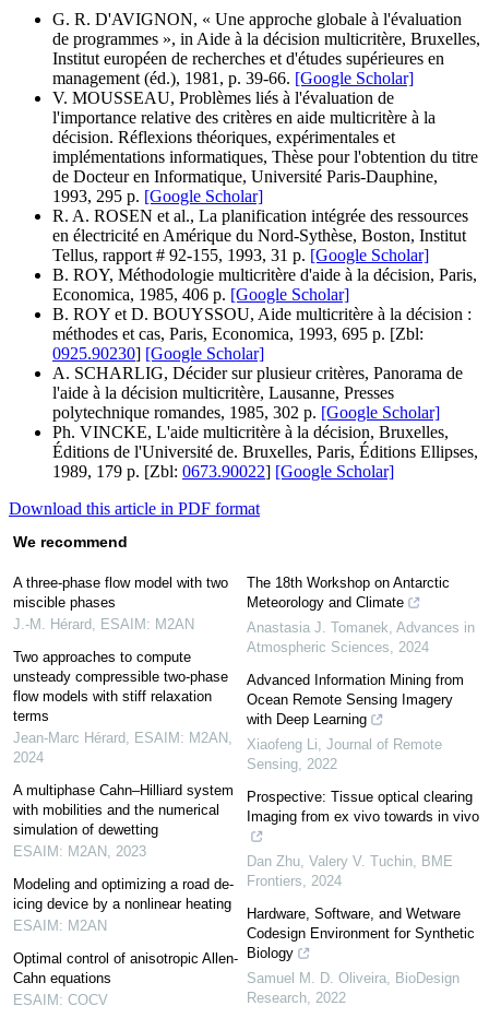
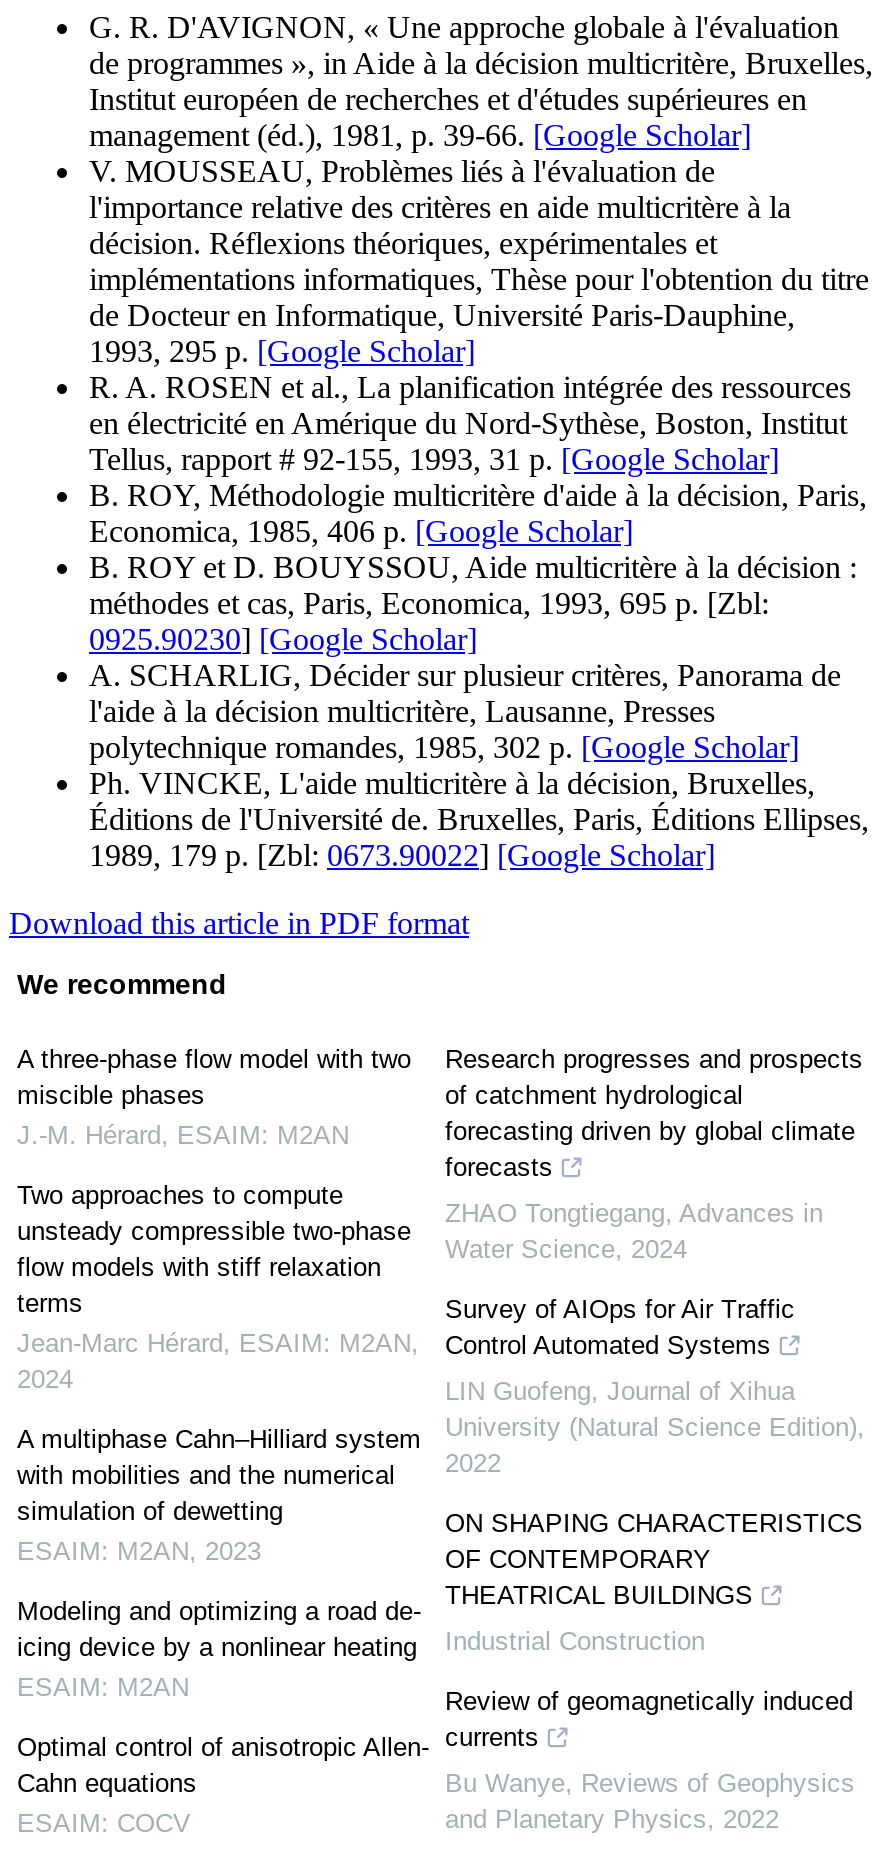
[247,575,450,611] The 18th Workshop on Antarctic | Meteorology and Climate -> [445,1044,863,1182] Research progresses and prospects | of catchment hydrological | forecasting driven by global climate | forecasts
[247,619,475,655] Anastasia J. Tomanek, Advances in | Atmospheric Sciences, 2024 -> [445,1198,823,1264] ZHAO Tongtiegang, Advances in | Water Science, 2024
[247,672,464,727] Advanced Information Mining from | Ocean Remote Sensing Imagery | with Deep Learning -> [445,1294,795,1360] Survey of AIOps for Air Traffic | Control Automated Systems
[247,736,442,772] Xiaofeng Li, Journal of Remote | Sensing, 2022 -> [445,1376,865,1478] LIN Guofeng, Journal of Xihua | University (Natural Science Edition), | 2022
[247,789,479,825] Prospective: Tissue optical clearing | Imaging from ex vivo towards in vivo -> [445,1508,863,1610] ON SHAPING CHARACTERISTICS | OF CONTEMPORARY | THEATRICAL BUILDINGS
[247,853,453,889] Dan Zhu, Valery V. Tuchin, BME | Frontiers, 2024 -> [445,1626,705,1656] Industrial Construction
[247,905,475,961] Hardware, Software, and Wetware | Codesign Environment for Synthetic | Biology -> [445,1686,853,1752] Review of geomagnetically induced | currents
[247,970,460,1006] Samuel M. D. Oliveira, BioDesign | Research, 2022 -> [445,1768,855,1834] Bu Wanye, Reviews of Geophysics | and Planetary Physics, 2022

